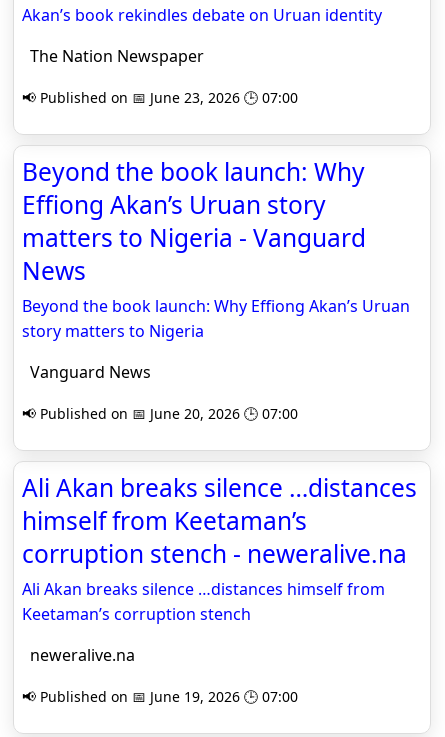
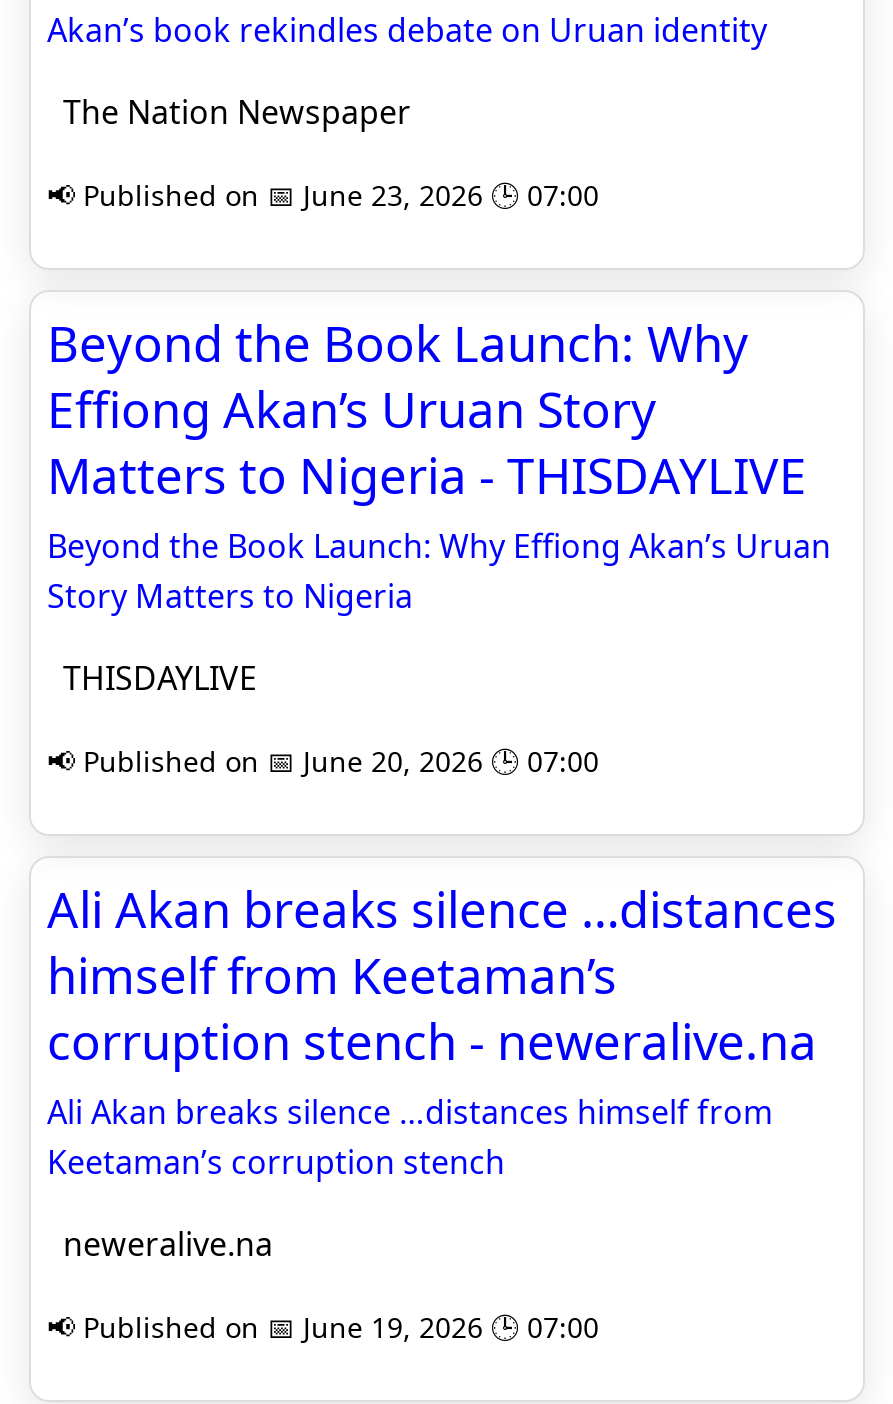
[22,155,410,342] Beyond the book launch: Why | Effiong Akan’s Uruan story | matters to Nigeria - Vanguard | News | Beyond the book launch: Why Effiong Akan’s Uruan | story matters to Nigeria -> [47,310,831,618] Beyond the Book Launch: Why | Effiong Akan’s Uruan Story | Matters to Nigeria - THISDAYLIVE | Beyond the Book Launch: Why Effiong Akan’s Uruan | Story Matters to Nigeria
[22,361,151,383] Vanguard News -> [47,656,257,700] THISDAYLIVE

